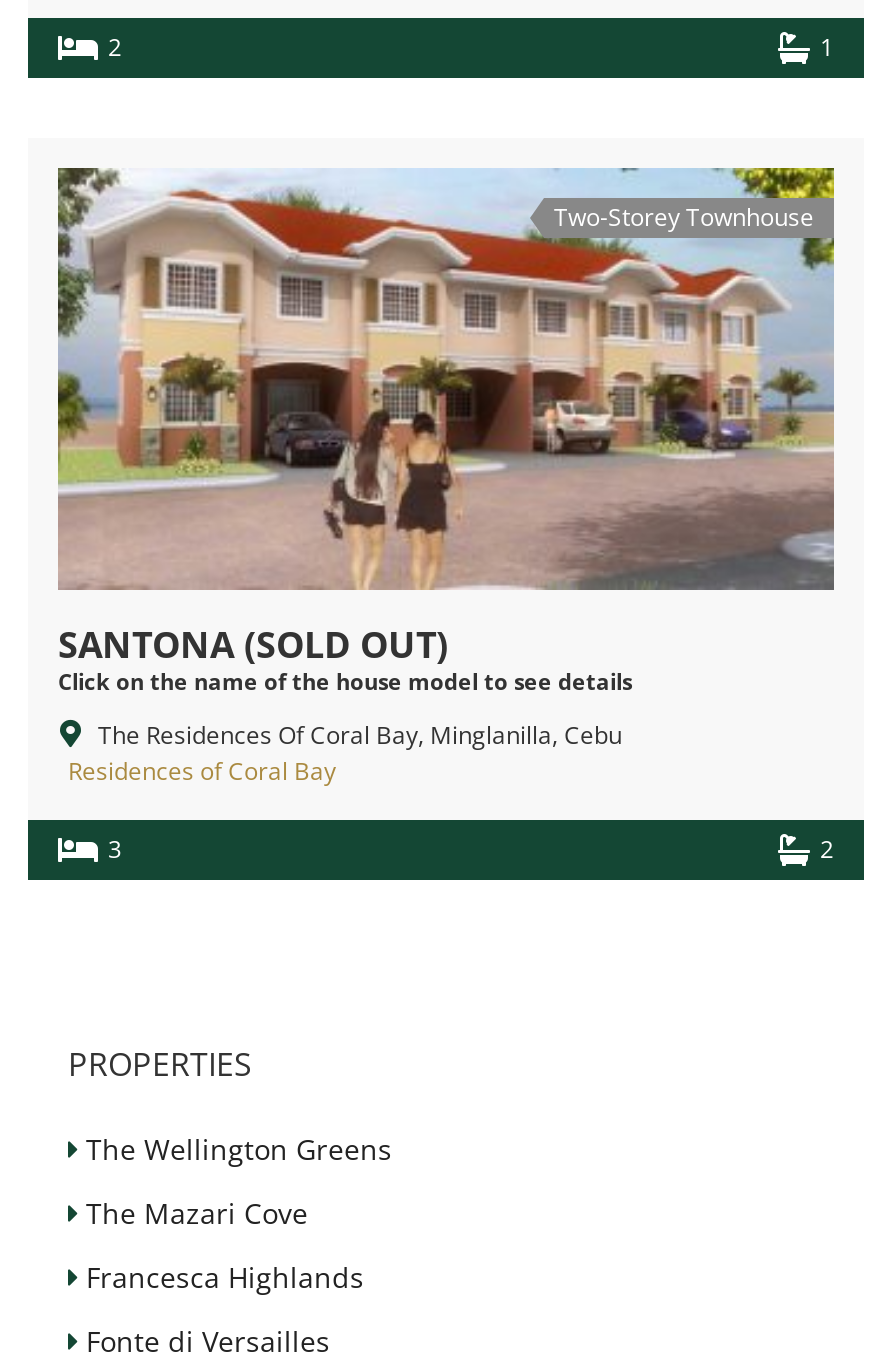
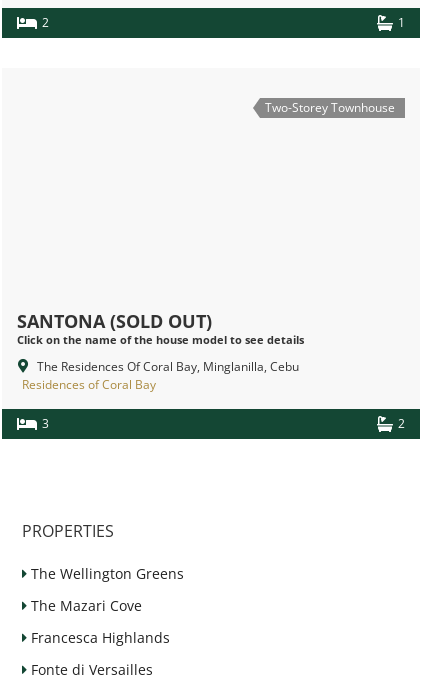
[56,166,836,592] [image] -> none

